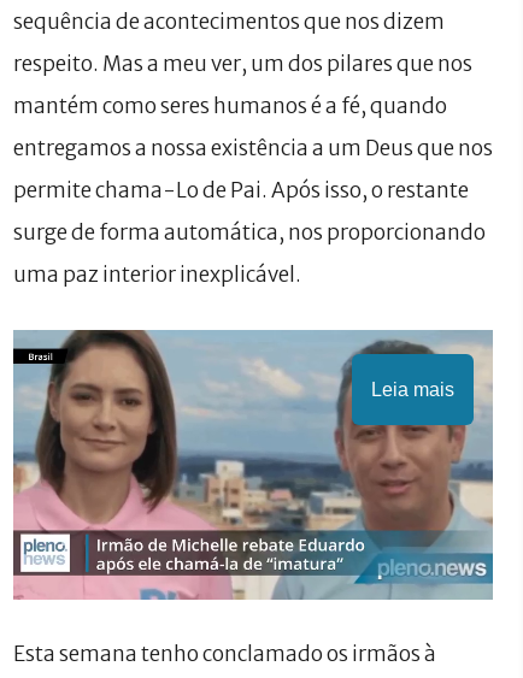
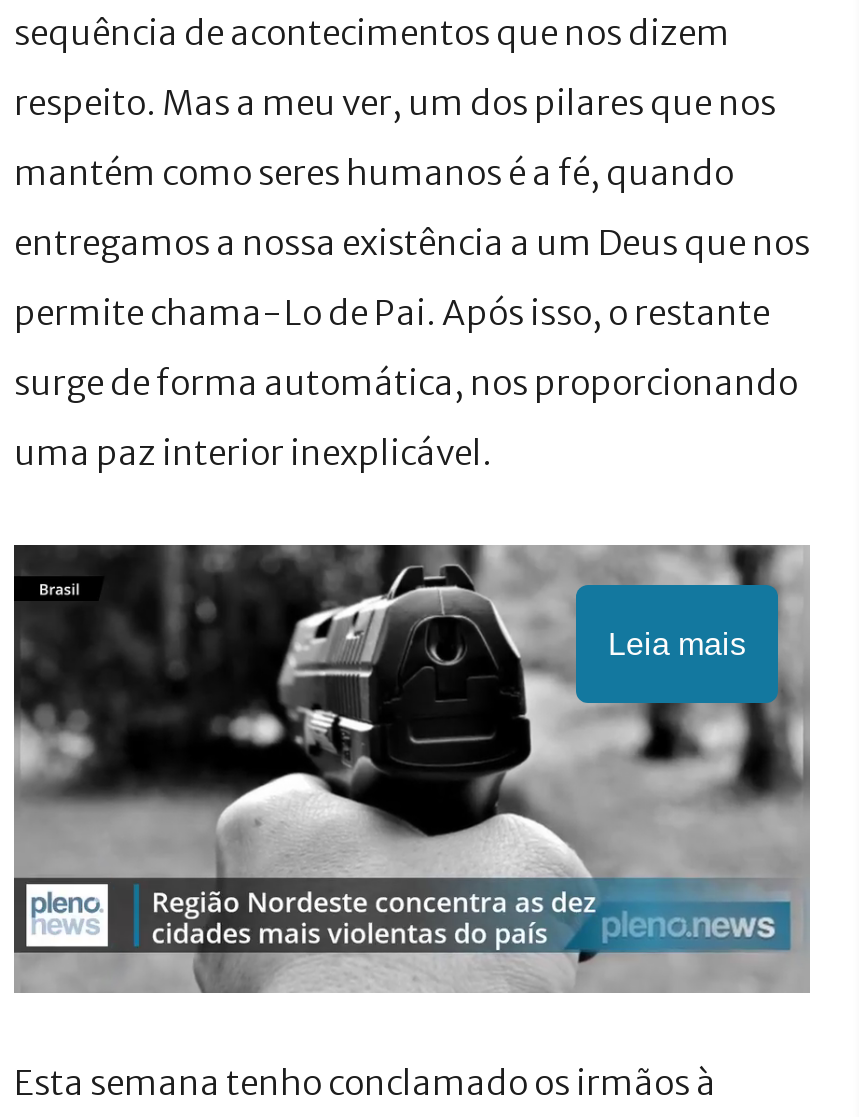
[13,330,494,600] [image] -> [14,543,810,993] [image]

